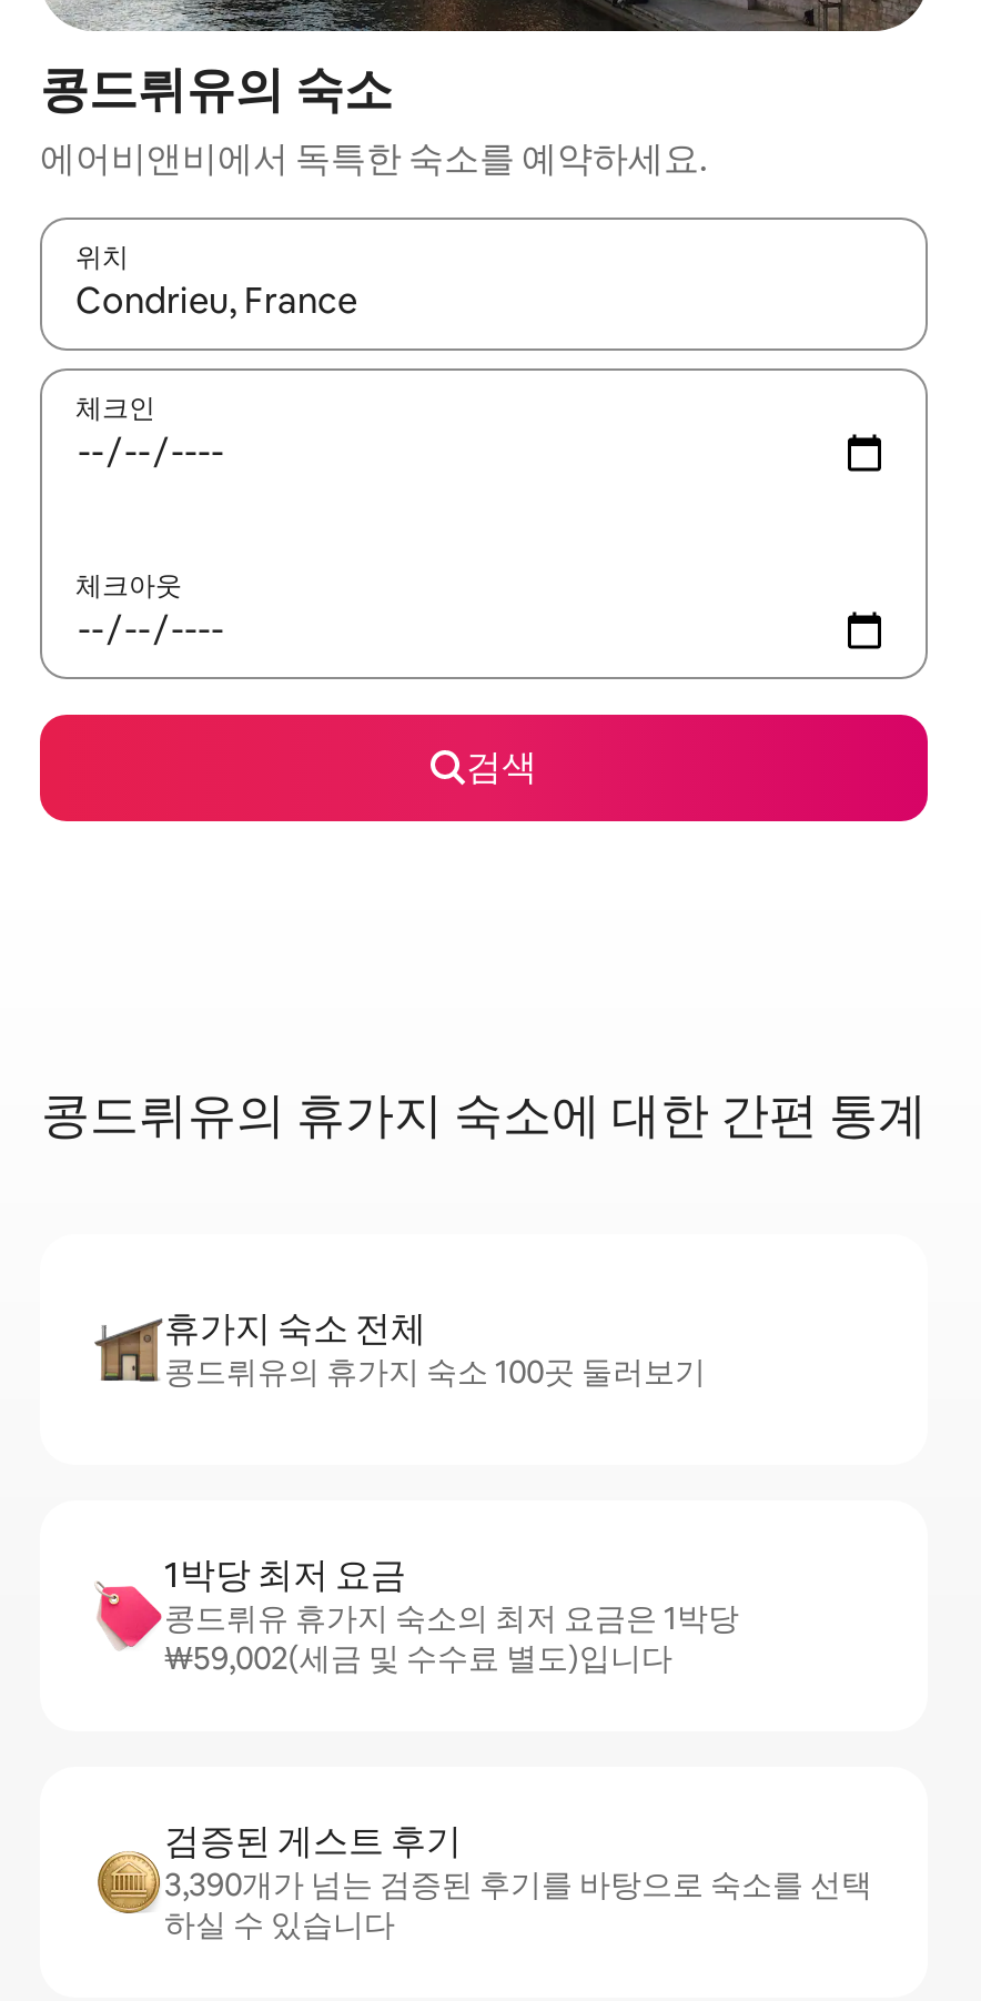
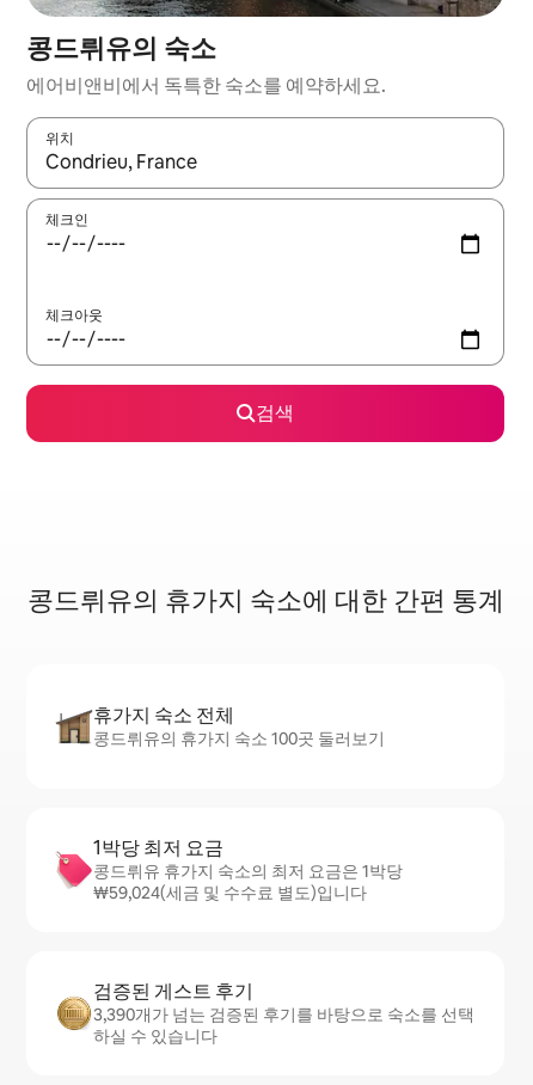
[164,1638,672,1678] ₩59,002(세금 및 수수료 별도)입니다 -> [93,882,367,903] ₩59,024(세금 및 수수료 별도)입니다

